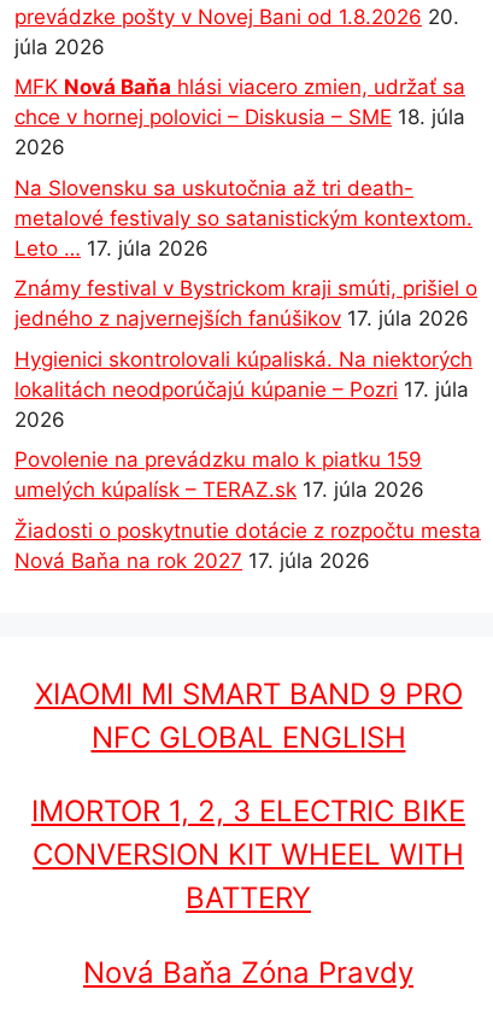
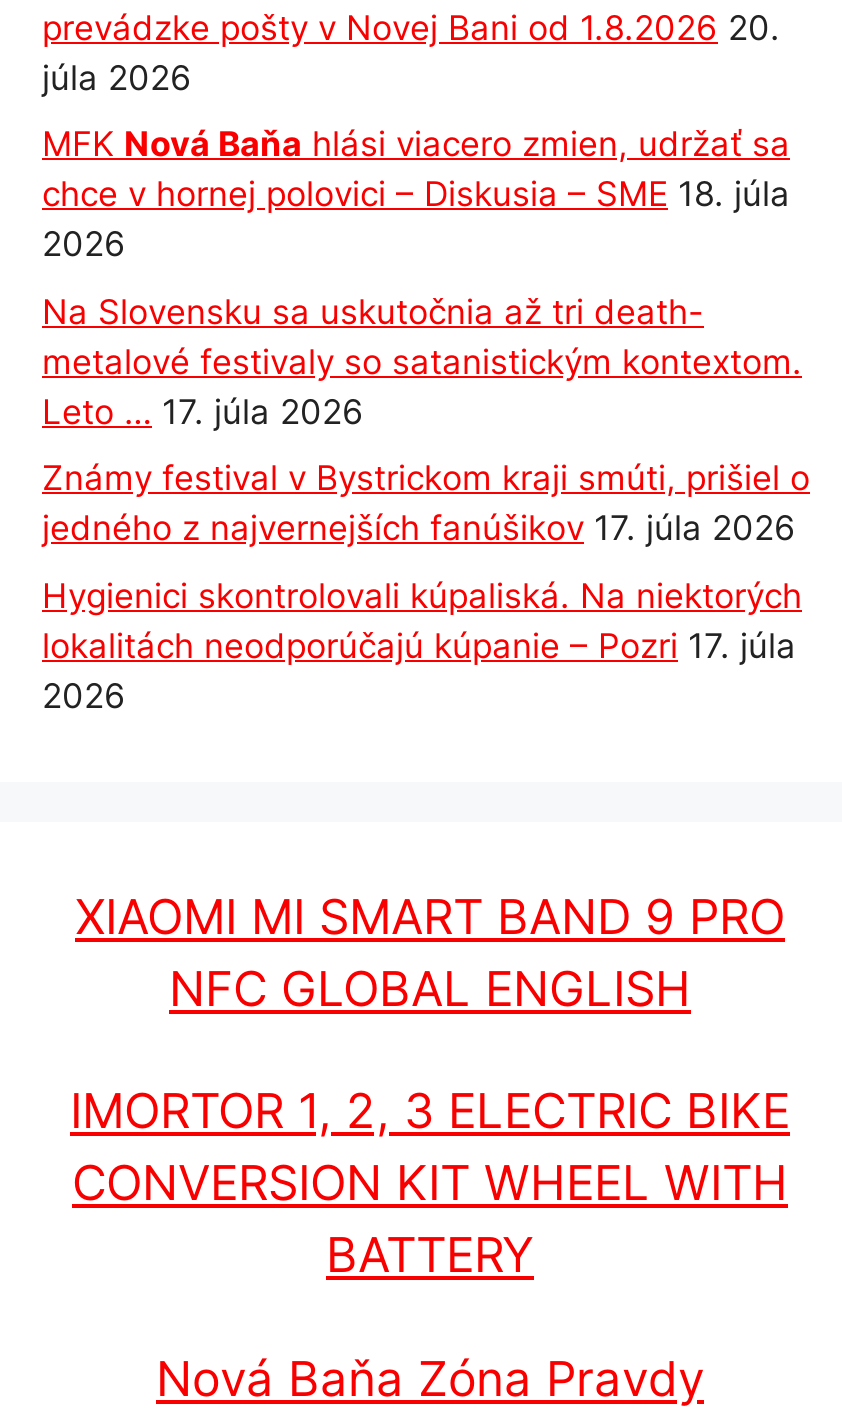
[14,448,481,573] Povolenie na prevádzku malo k piatku 159 | umelých kúpalísk – TERAZ.sk 17. júla 2026 | Žiadosti o poskytnutie dotácie z rozpočtu mesta | Nová Baňa na rok 2027 17. júla 2026 -> none

